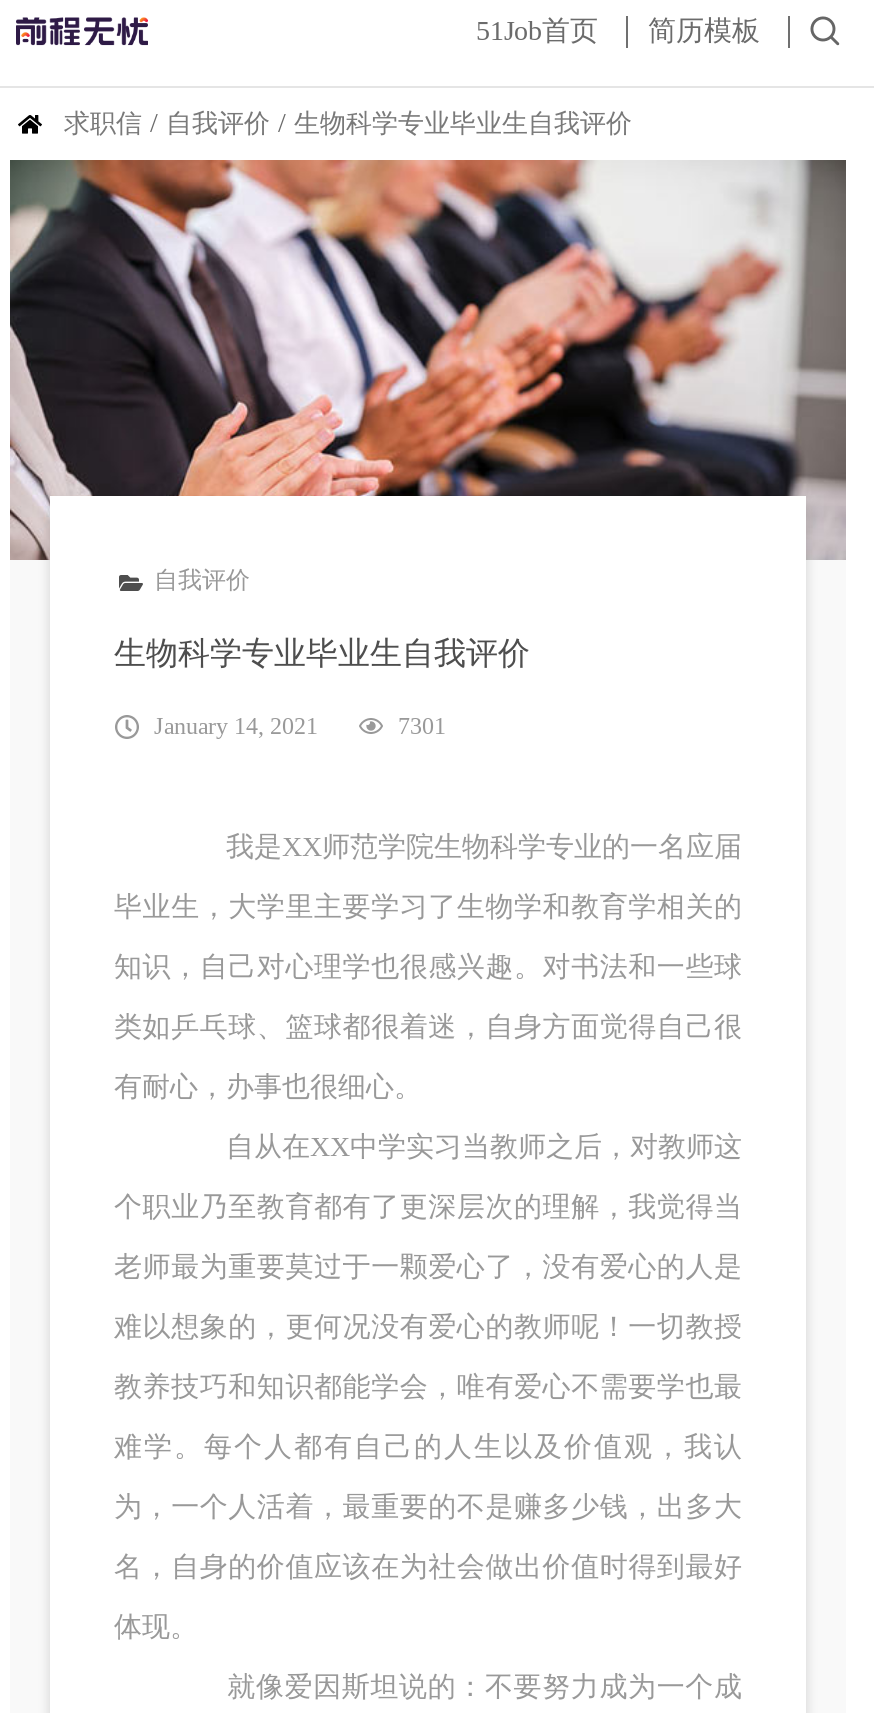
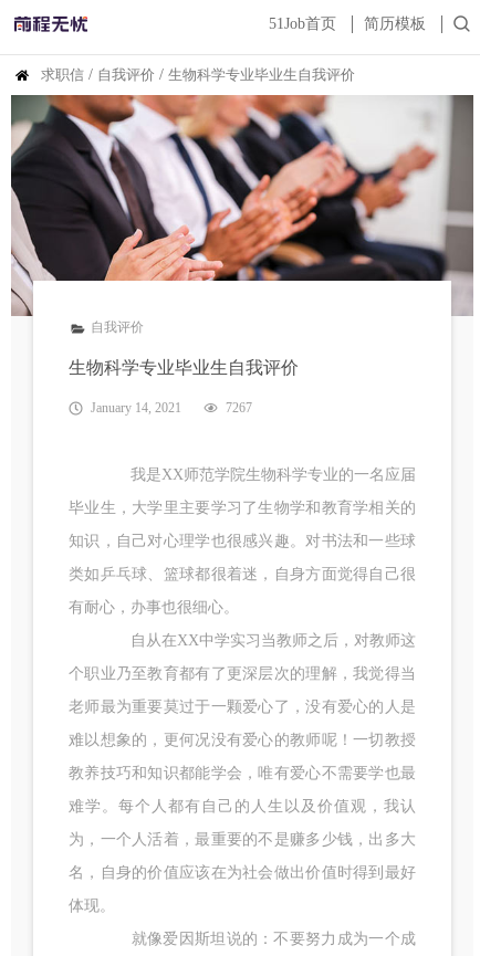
[398,712,446,740] 7301 -> [226,400,252,416] 7267

